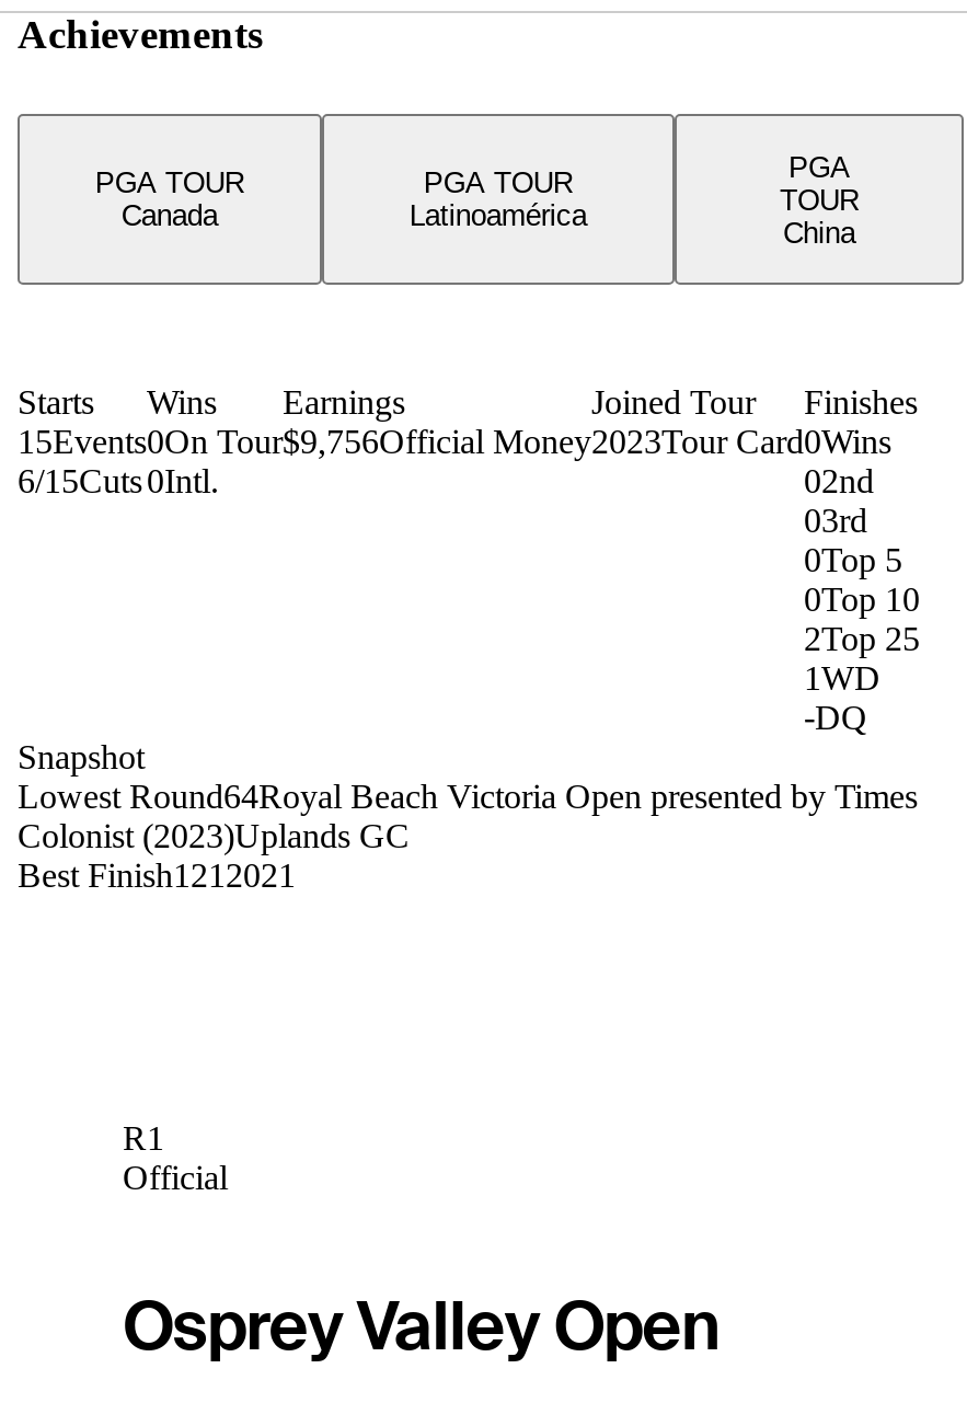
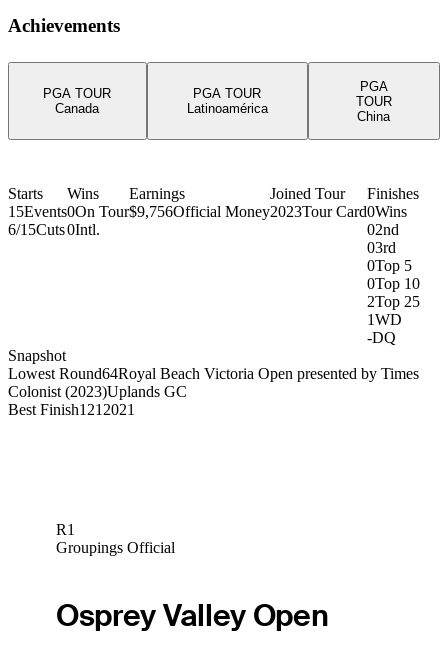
[123,1159,228,1197] Official -> [56,539,175,556] Groupings Official

